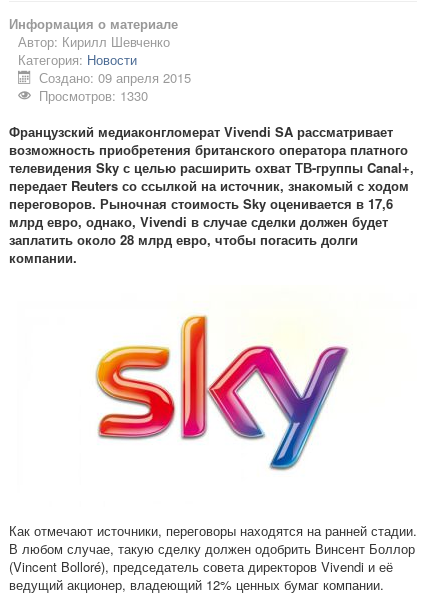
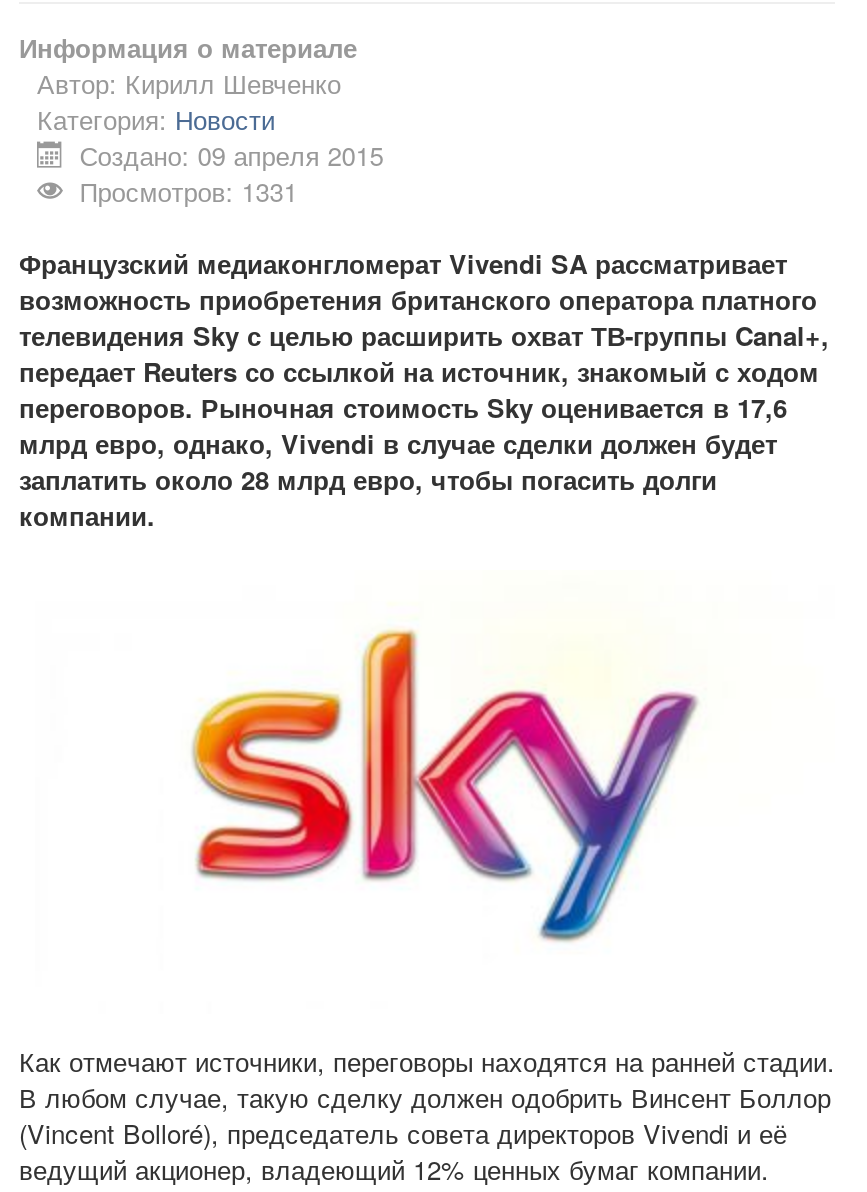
[39,86,148,105] Просмотров: 1330 -> [79,172,297,210] Просмотров: 1331

